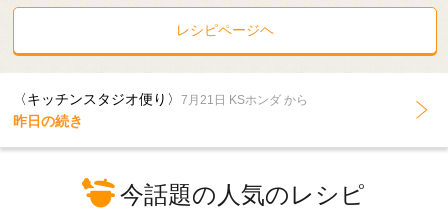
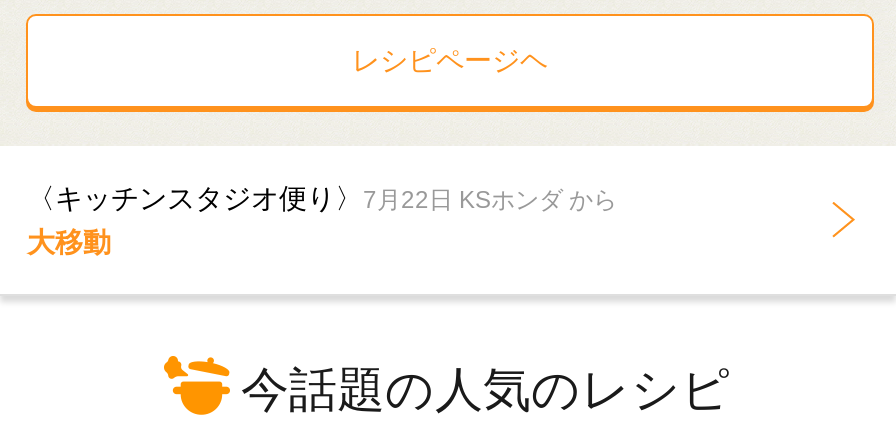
[13,91,308,129] 〈キッチンスタジオ便り〉7月21日 KSホンダ から | 昨日の続き -> [27,182,617,258] 〈キッチンスタジオ便り〉7月22日 KSホンダ から | 大移動

